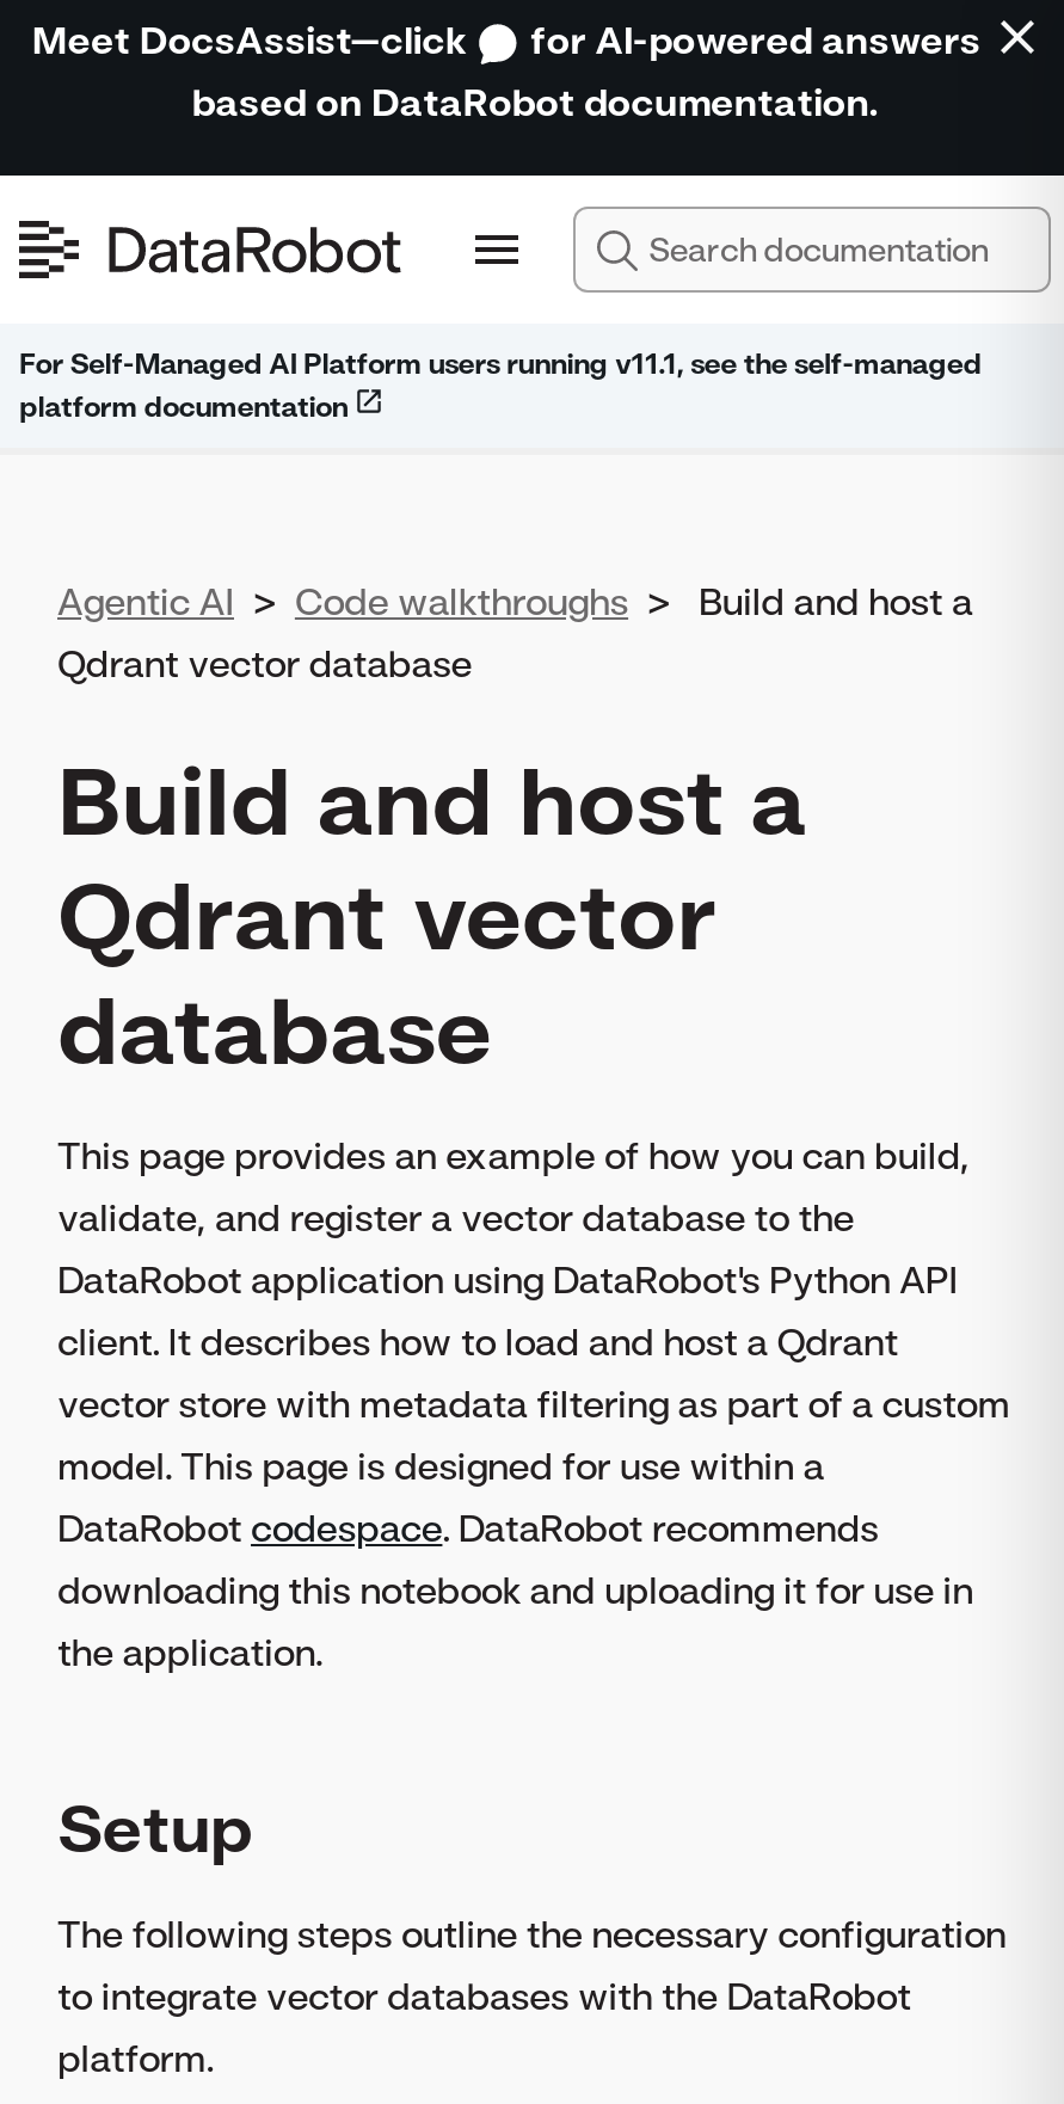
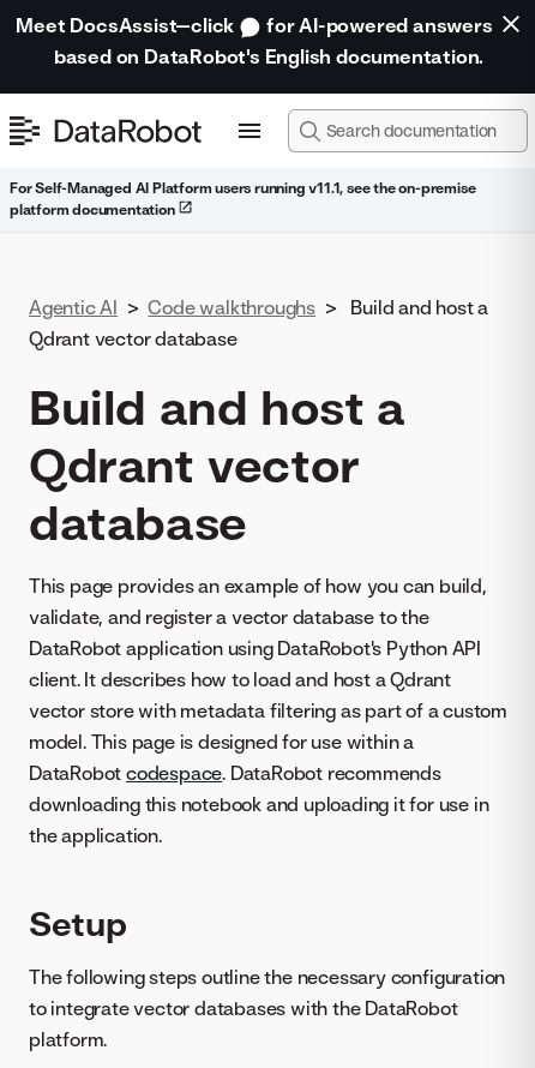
[192,78,878,125] based on DataRobot documentation. -> [54,44,484,68] based on DataRobot's English documentation.
[19,345,982,381] For Self-Managed AI Platform users running v11.1, see the self-managed -> [10,179,476,197] For Self-Managed AI Platform users running v11.1, see the on-premise

